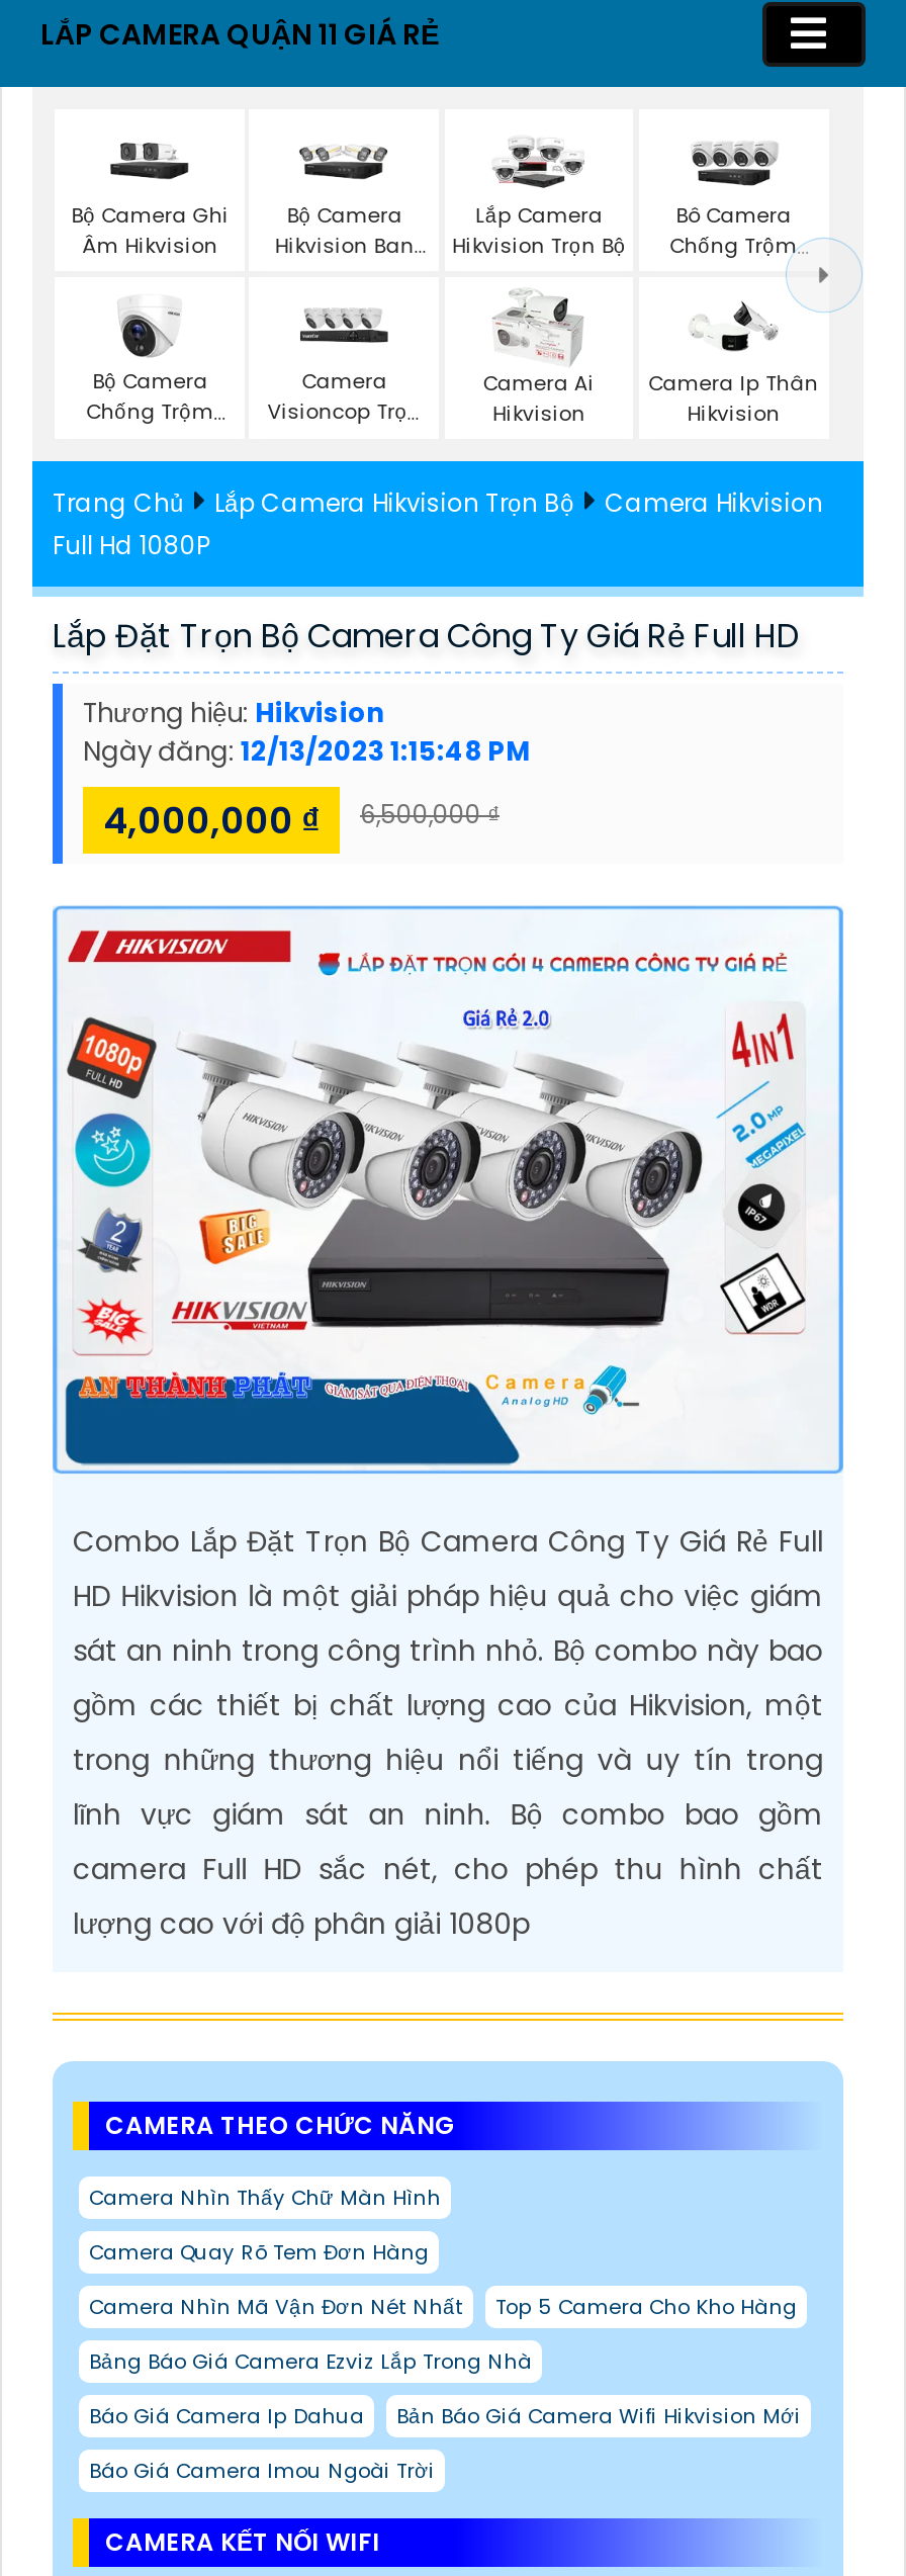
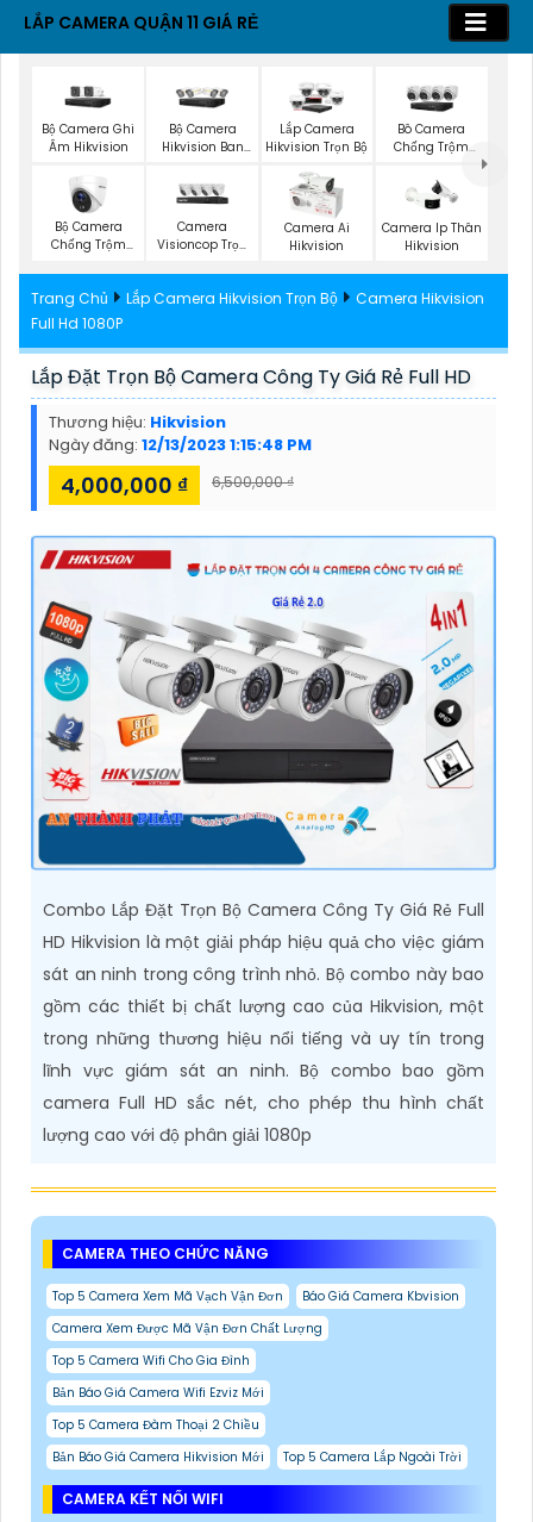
[89,2183,441,2214] Camera Nhìn Thấy Chữ Màn Hình -> [52,1288,459,1306] Top 5 Camera Xem Mã Vạch Vận Đơn | Báo Giá Camera Kbvision
[89,2238,429,2268] Camera Quay Rõ Tem Đơn Hàng -> [52,1320,322,1338] Camera Xem Được Mã Vận Đơn Chất Lượng
[89,2293,797,2323] Camera Nhìn Mã Vận Đơn Nét Nhất | Top 5 Camera Cho Kho Hàng -> [52,1352,250,1370] Top 5 Camera Wifi Cho Gia Đình
[89,2347,532,2378] Bảng Báo Giá Camera Ezviz Lắp Trong Nhà -> [52,1384,264,1402] Bản Báo Giá Camera Wifi Ezviz Mới
[89,2402,801,2432] Báo Giá Camera Ip Dahua | Bản Báo Giá Camera Wifi Hikvision Mới -> [52,1416,259,1434] Top 5 Camera Đàm Thoại 2 Chiều
[89,2456,435,2487] Báo Giá Camera Imou Ngoài Trời -> [52,1449,462,1467] Bản Báo Giá Camera Hikvision Mới | Top 5 Camera Lắp Ngoài Trời

